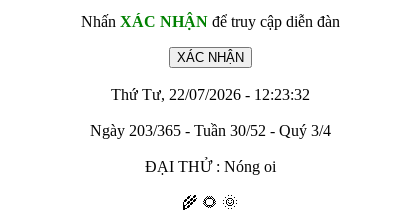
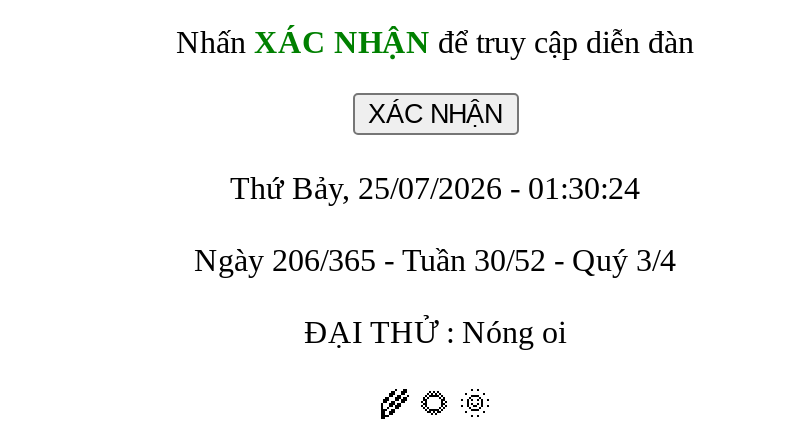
[110,86,309,103] Thứ Tư, 22/07/2026 - 12:23:32 -> [230,171,640,205] Thứ Bảy, 25/07/2026 - 01:30:24
[89,122,330,139] Ngày 203/365 - Tuần 30/52 - Quý 3/4 -> [194,243,676,277] Ngày 206/365 - Tuần 30/52 - Quý 3/4

